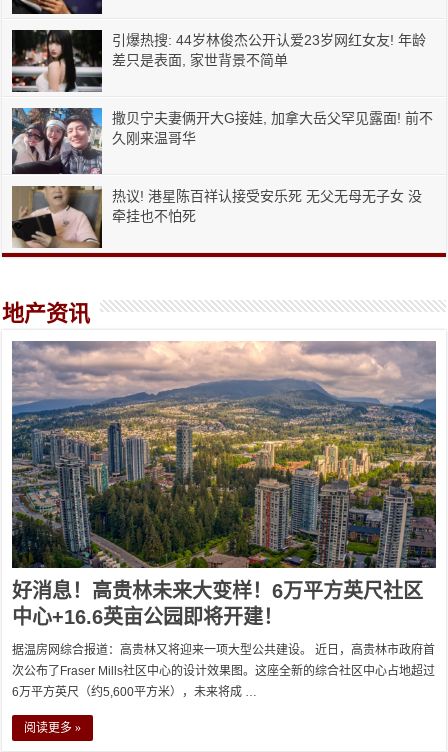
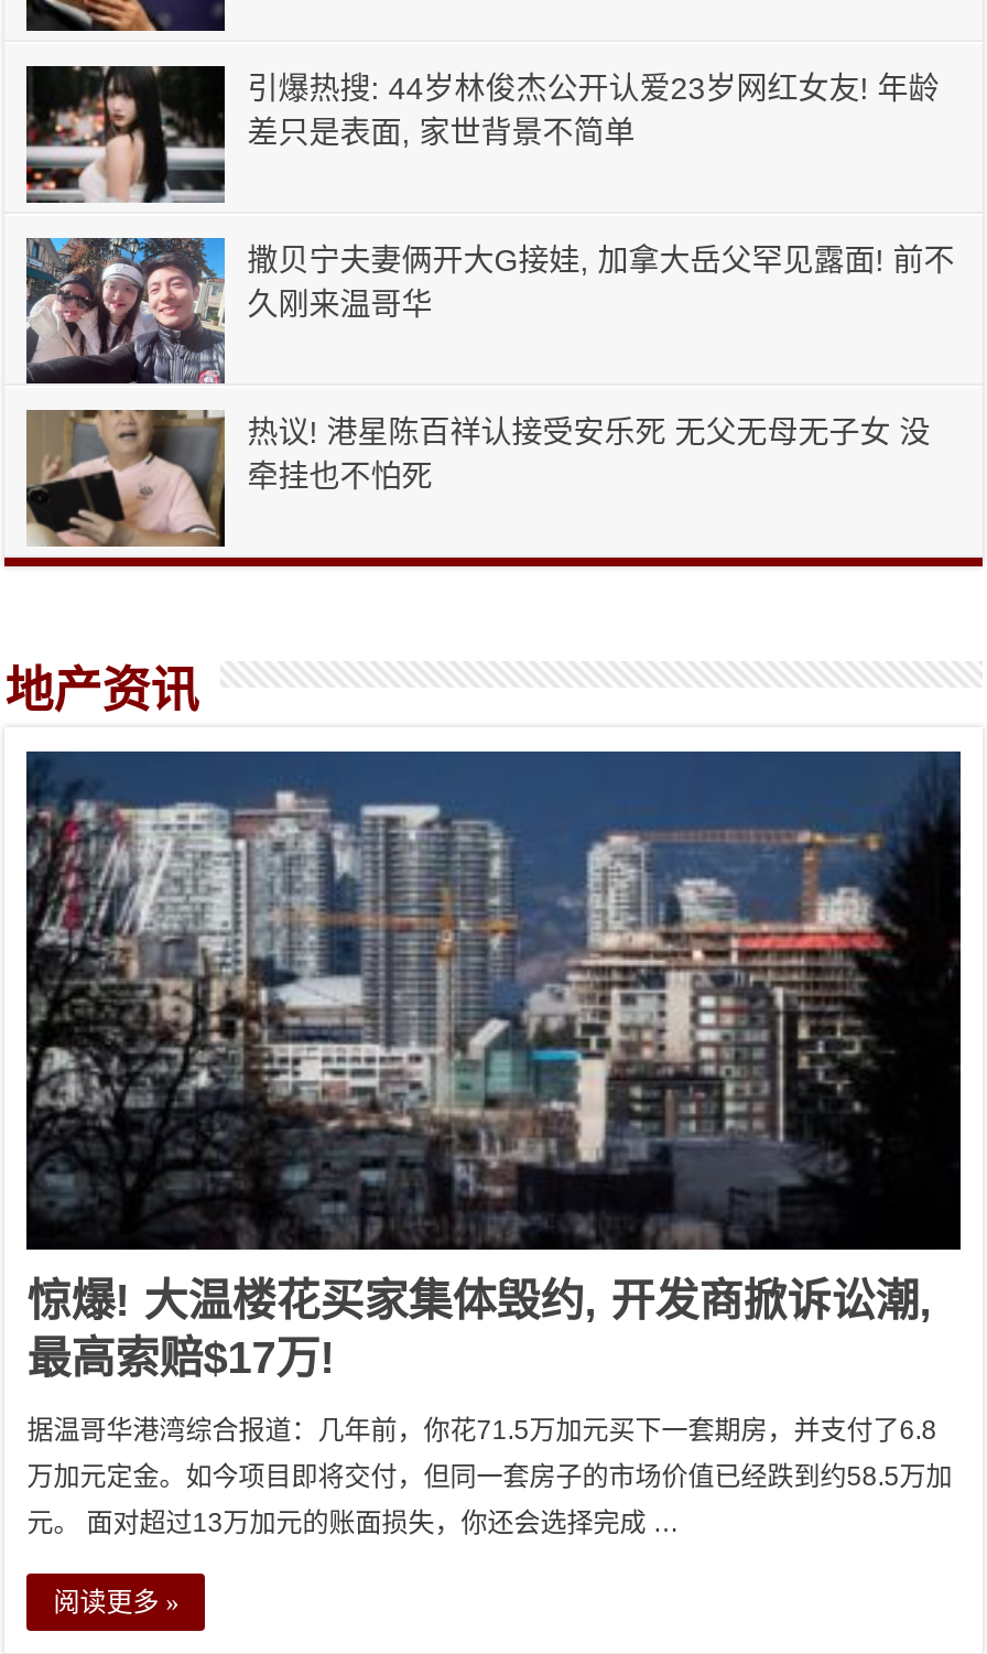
[11,341,437,628] [image] | 好消息！高贵林未来大变样！6万平方英尺社区 | 中心+16.6英亩公园即将开建！ -> [24,749,963,1381] [image] | 惊爆! 大温楼花买家集体毁约, 开发商掀诉讼潮, | 最高索赔$17万!
[12,643,435,657] 据温房网综合报道：高贵林又将迎来一项大型公共建设。 近日，高贵林市政府首 -> [27,1414,937,1445] 据温哥华港湾综合报道：几年前，你花71.5万加元买下一套期房，并支付了6.8
[12,664,435,678] 次公布了Fraser Mills社区中心的设计效果图。这座全新的综合社区中心占地超过 -> [27,1460,952,1491] 万加元定金。如今项目即将交付，但同一套房子的市场价值已经跌到约58.5万加
[12,685,257,699] 6万平方英尺（约5,600平方米），未来将成 … -> [27,1506,679,1537] 元。 面对超过13万加元的账面损失，你还会选择完成 …

